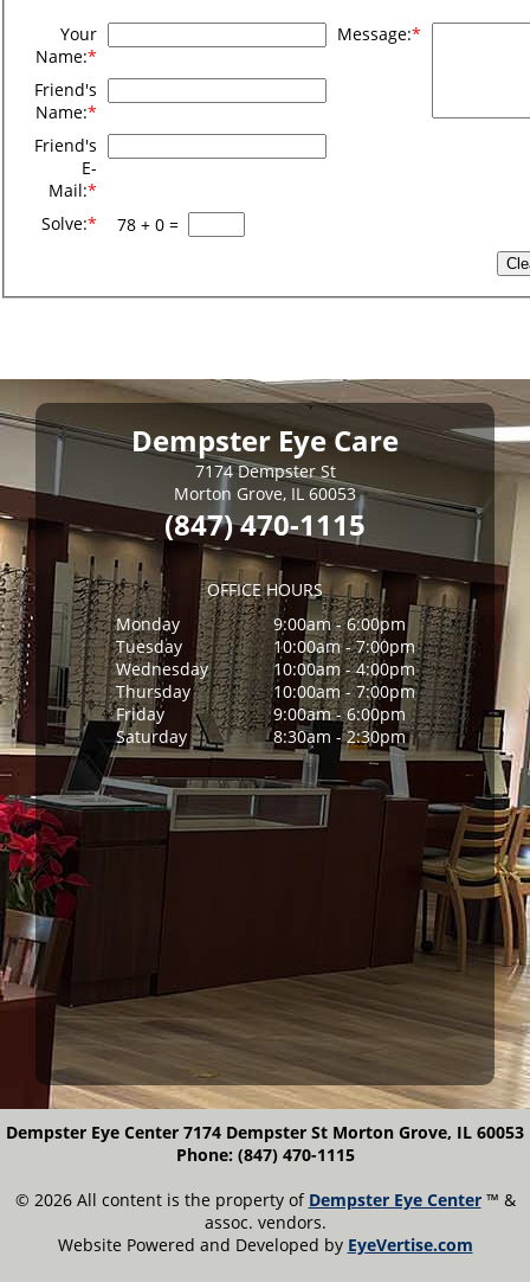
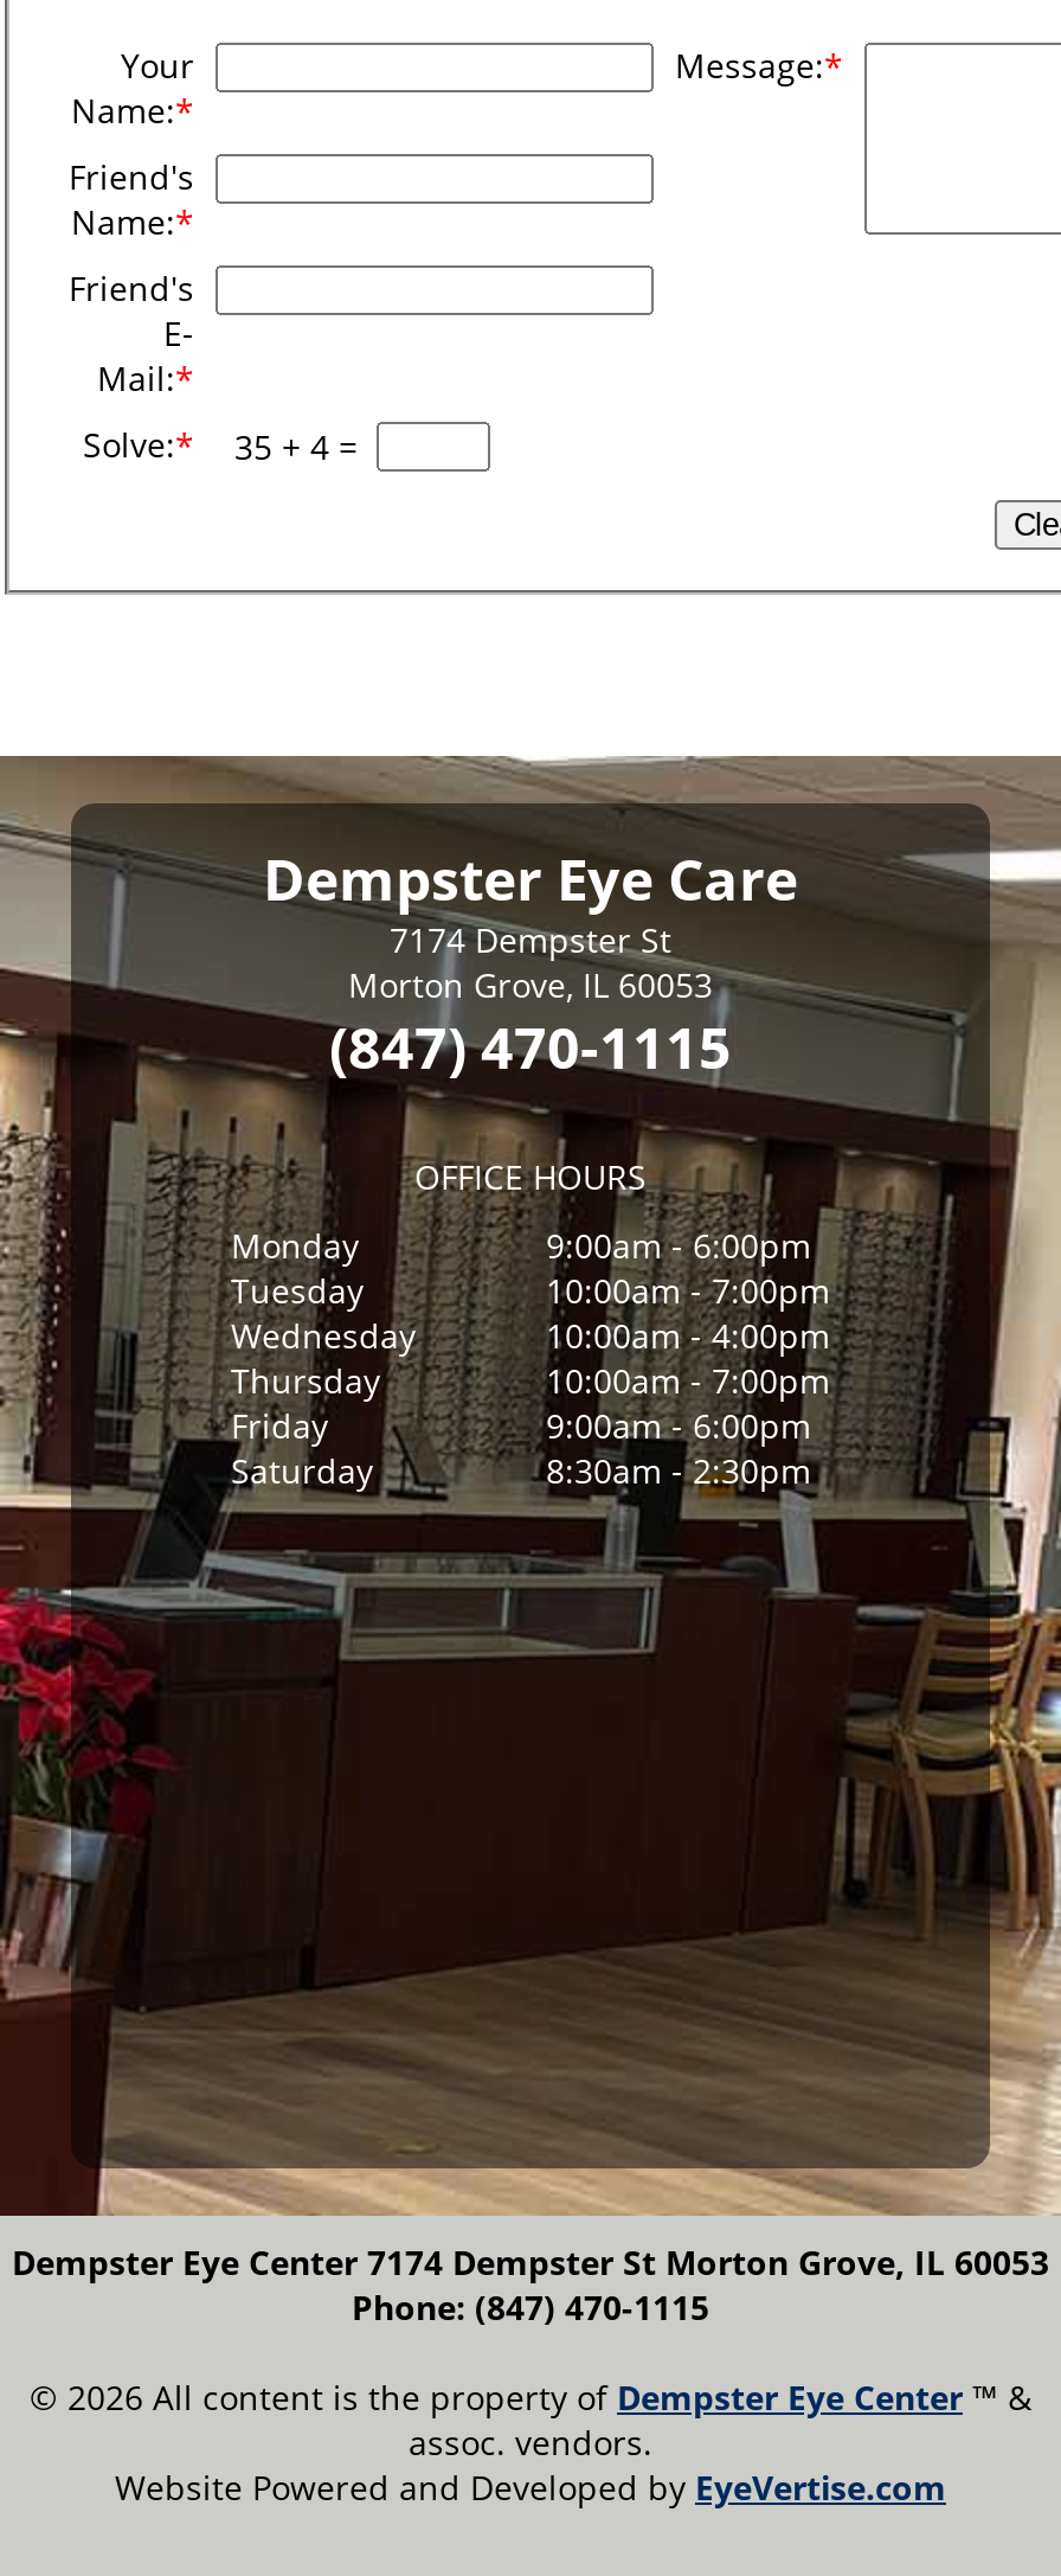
[41,212,179,236] Solve:* 78 + 0 = -> [83,422,358,469] Solve:* 35 + 4 =

